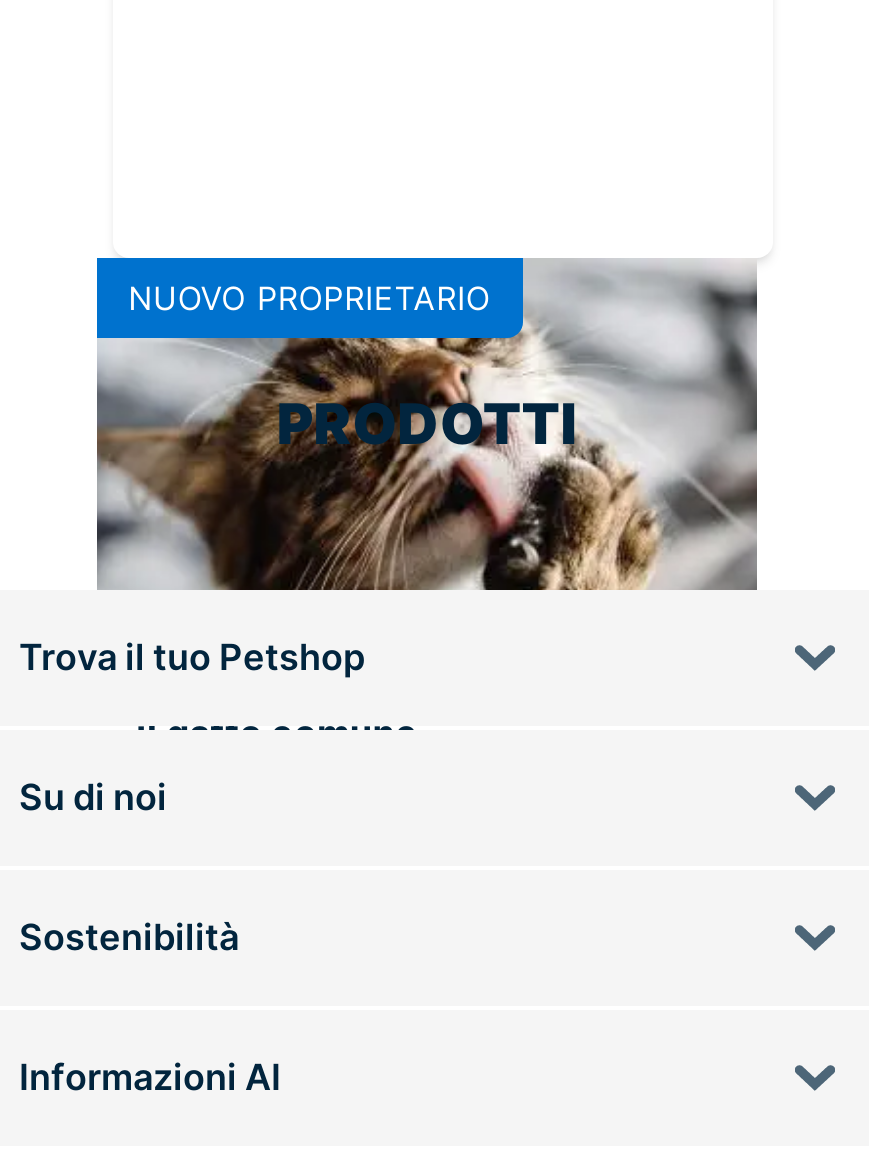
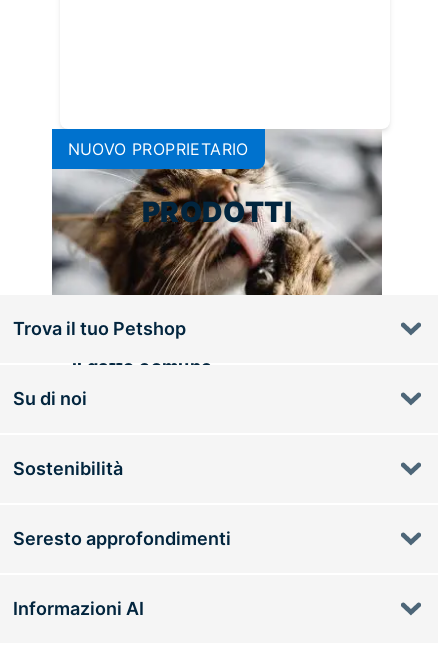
none -> [13,528,231,549] Seresto approfondimenti

